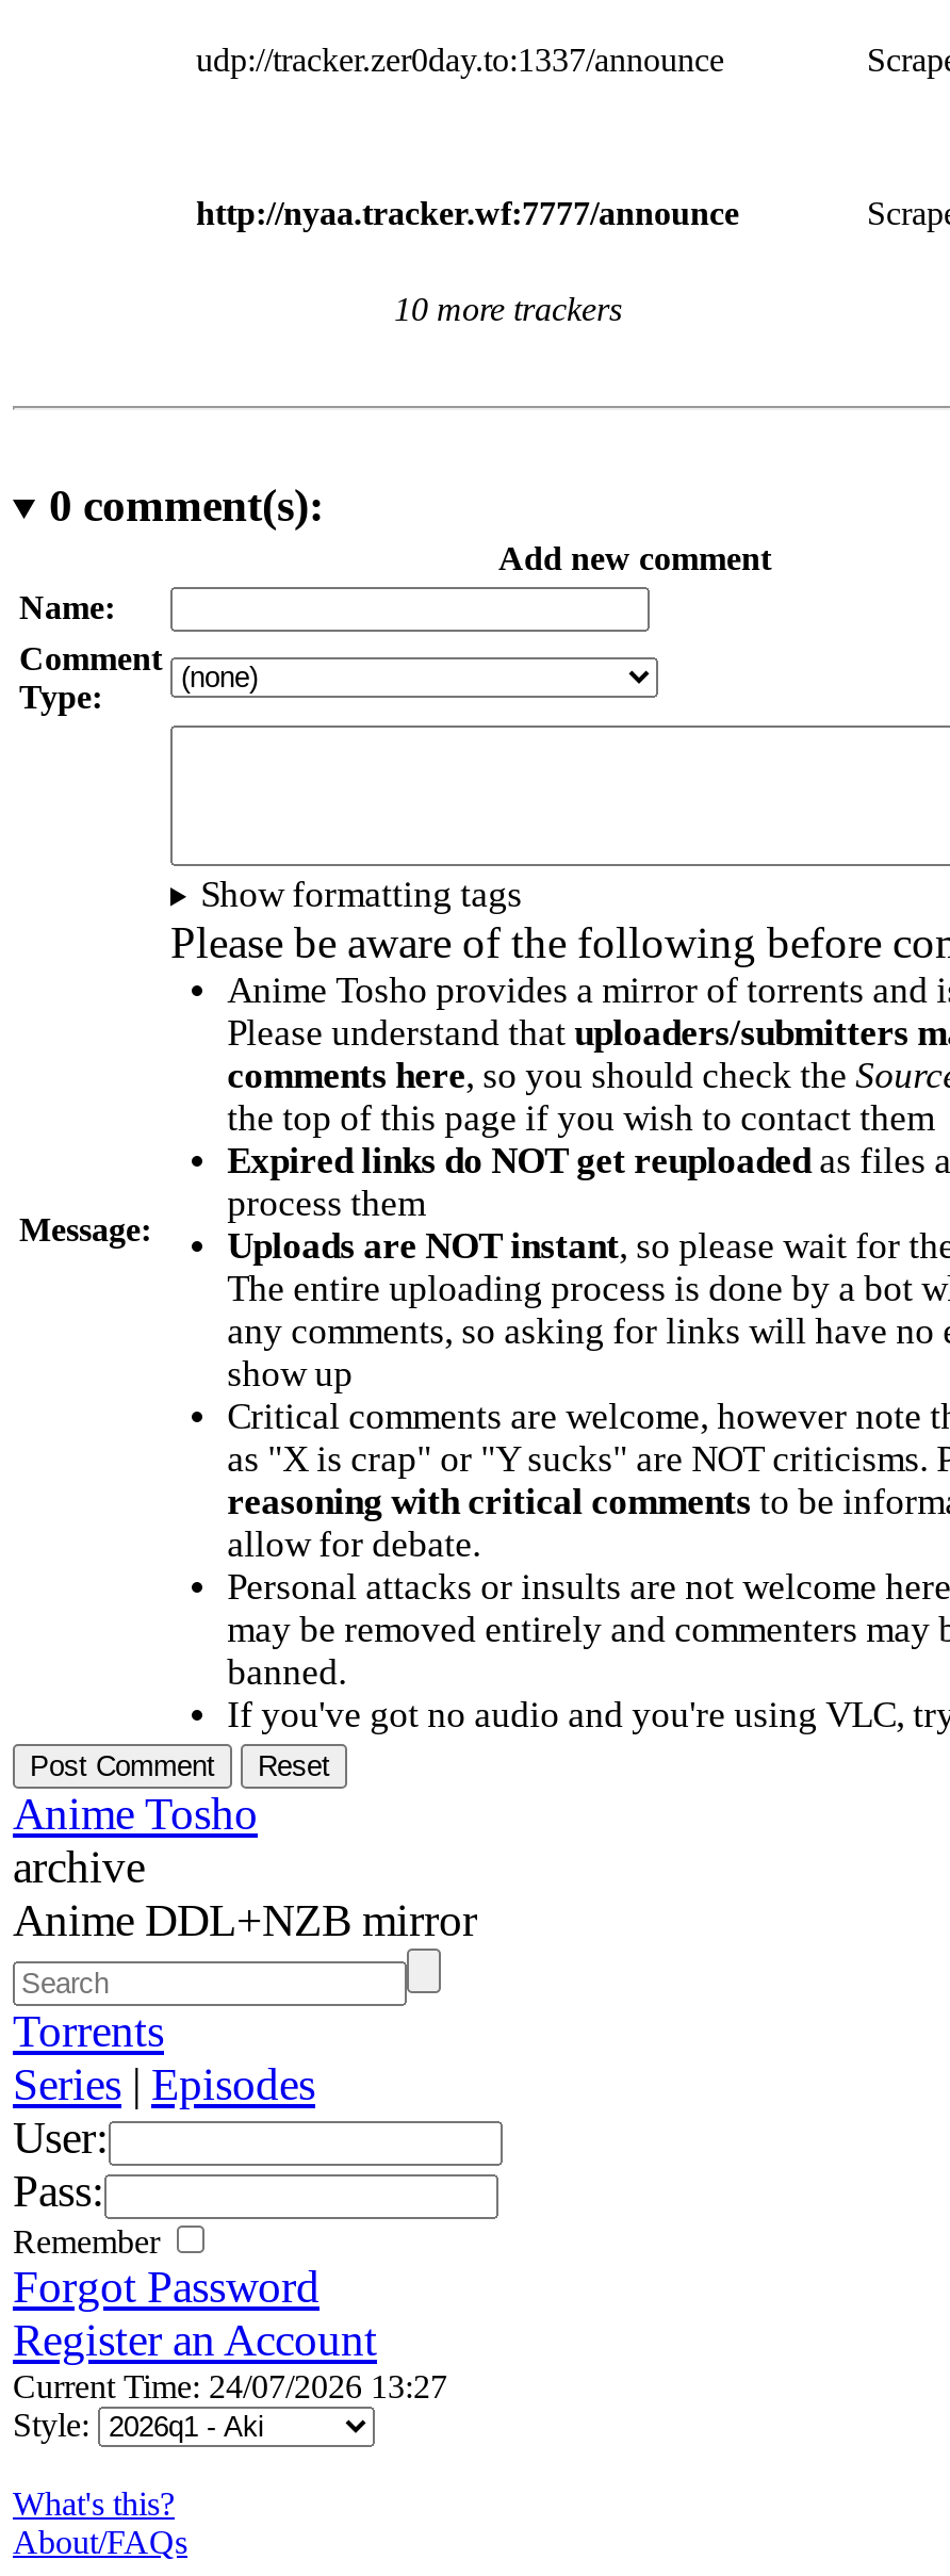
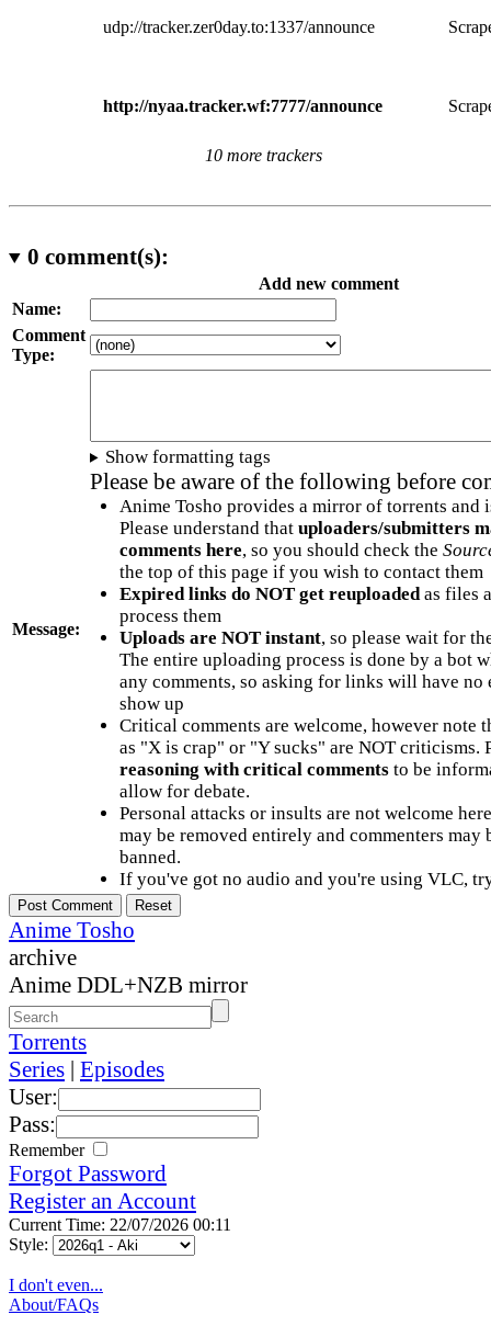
[13,2368,447,2404] Current Time: 24/07/2026 13:27 -> [9,1215,231,1234] Current Time: 22/07/2026 00:11
[13,2485,175,2521] What's this? -> [9,1275,103,1294] I don't even...

